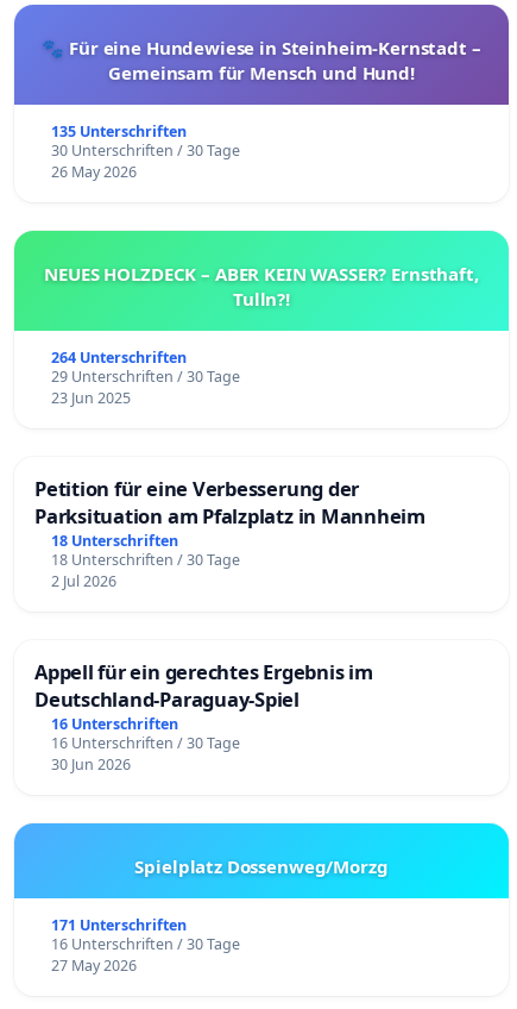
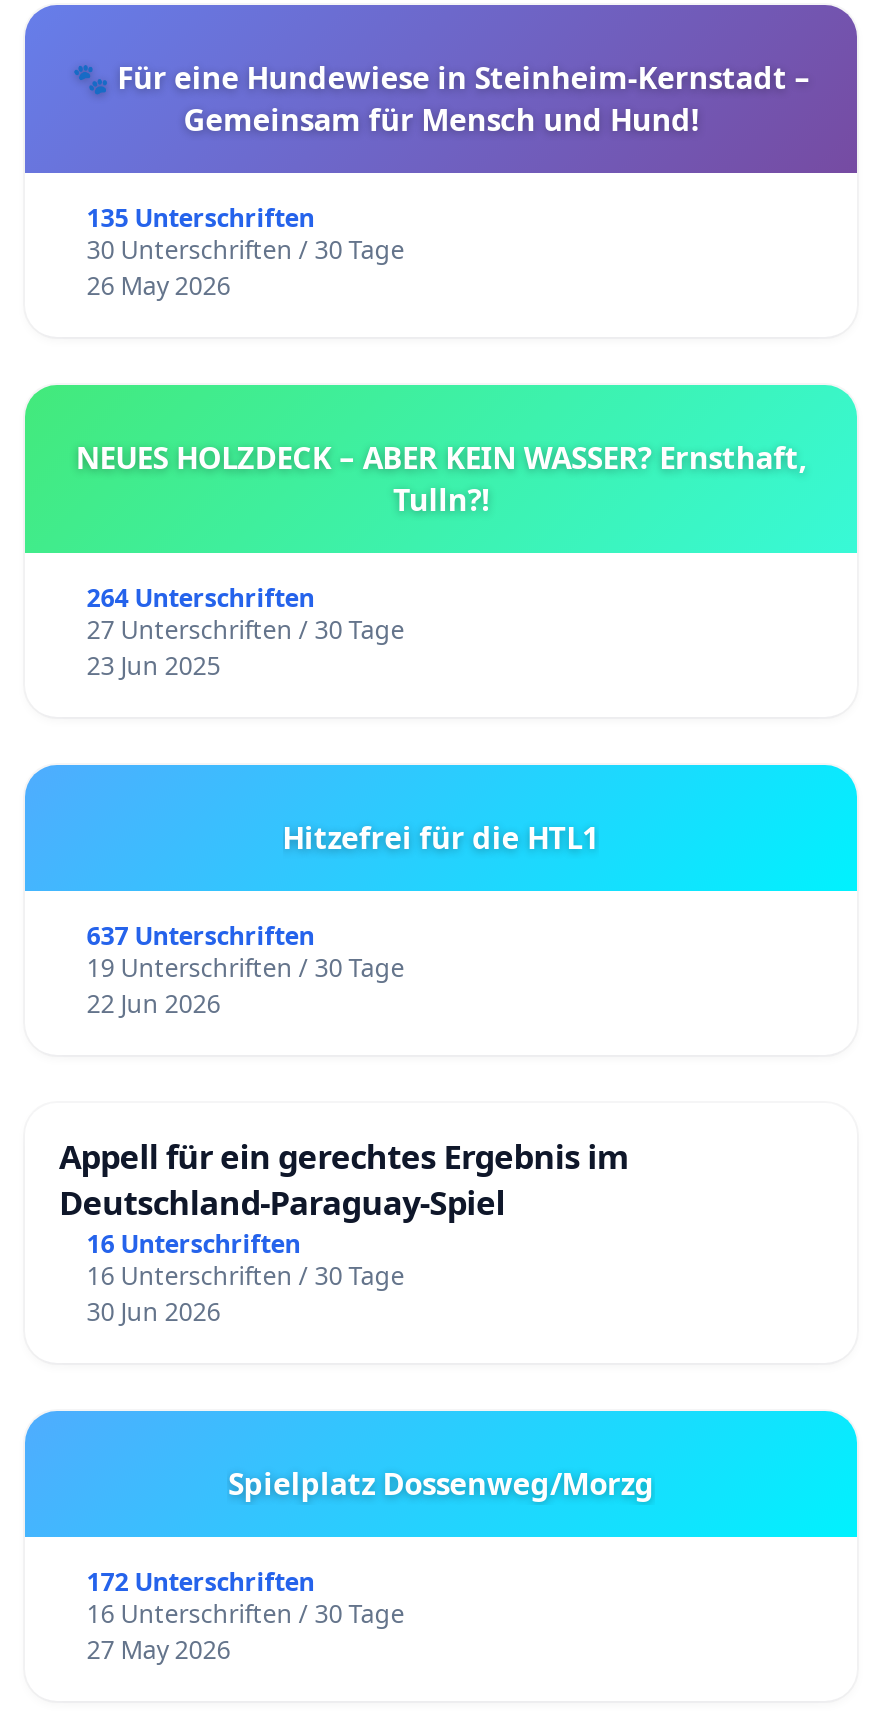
[51,366,240,387] 29 Unterschriften / 30 Tage -> [87,613,405,647] 27 Unterschriften / 30 Tage
[34,475,425,591] Petition für eine Verbesserung der | Parksituation am Pfalzplatz in Mannheim | 18 Unterschriften | 18 Unterschriften / 30 Tage | 2 Jul 2026 -> [87,817,600,1021] Hitzefrei für die HTL1 | 637 Unterschriften | 19 Unterschriften / 30 Tage | 22 Jun 2026
[51,915,186,935] 171 Unterschriften -> [87,1565,315,1599] 172 Unterschriften

